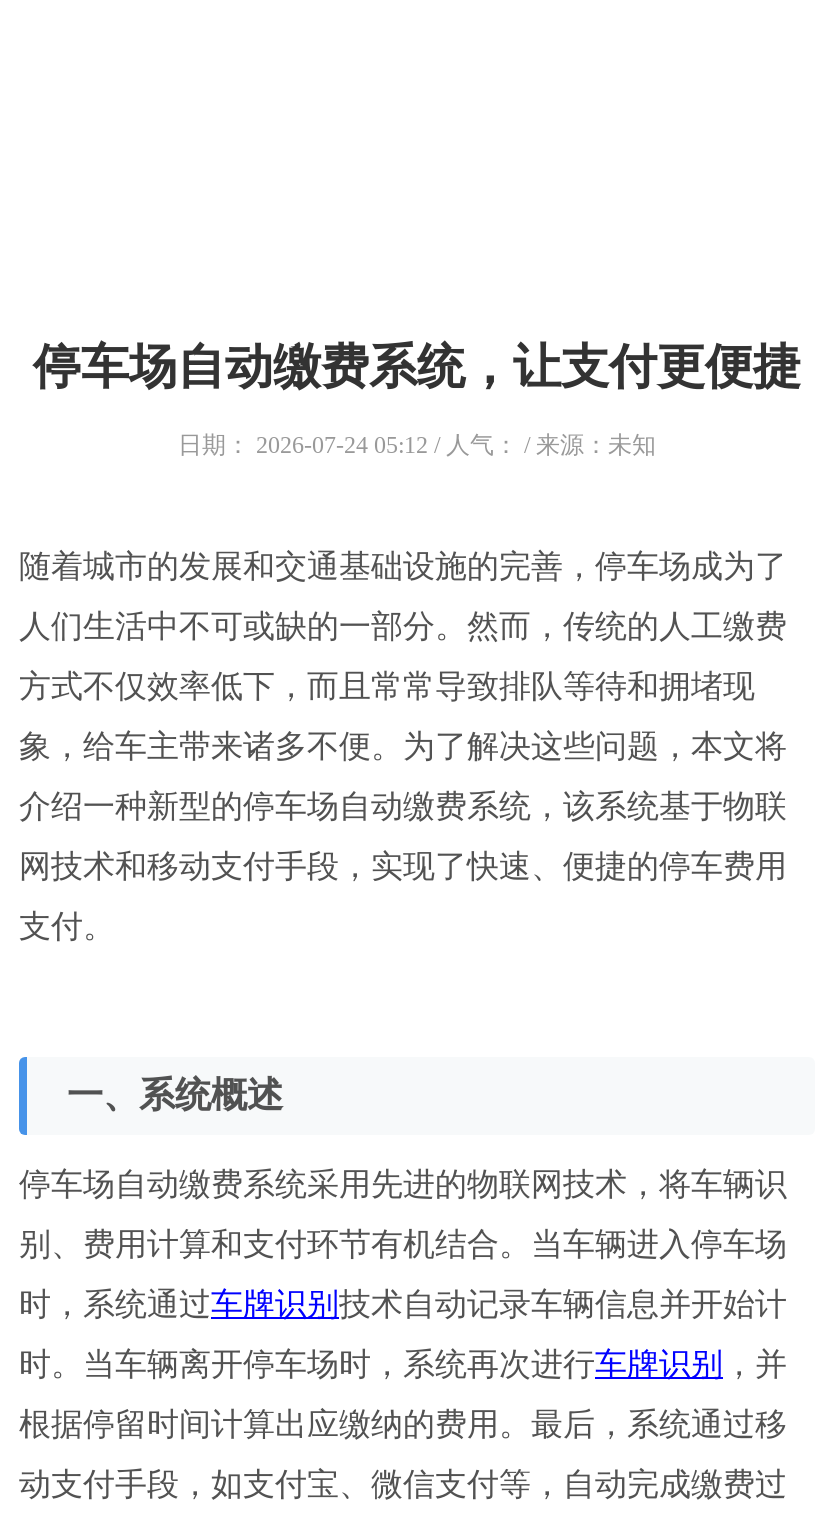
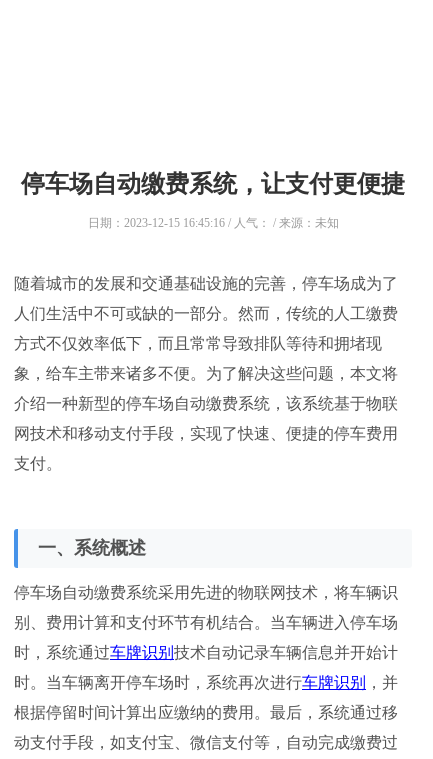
[178,431,656,459] 日期： 2026-07-24 05:12 / 人气：/ 来源：未知 -> [87,216,338,230] 日期：2023-12-15 16:45:16 / 人气：/ 来源：未知

